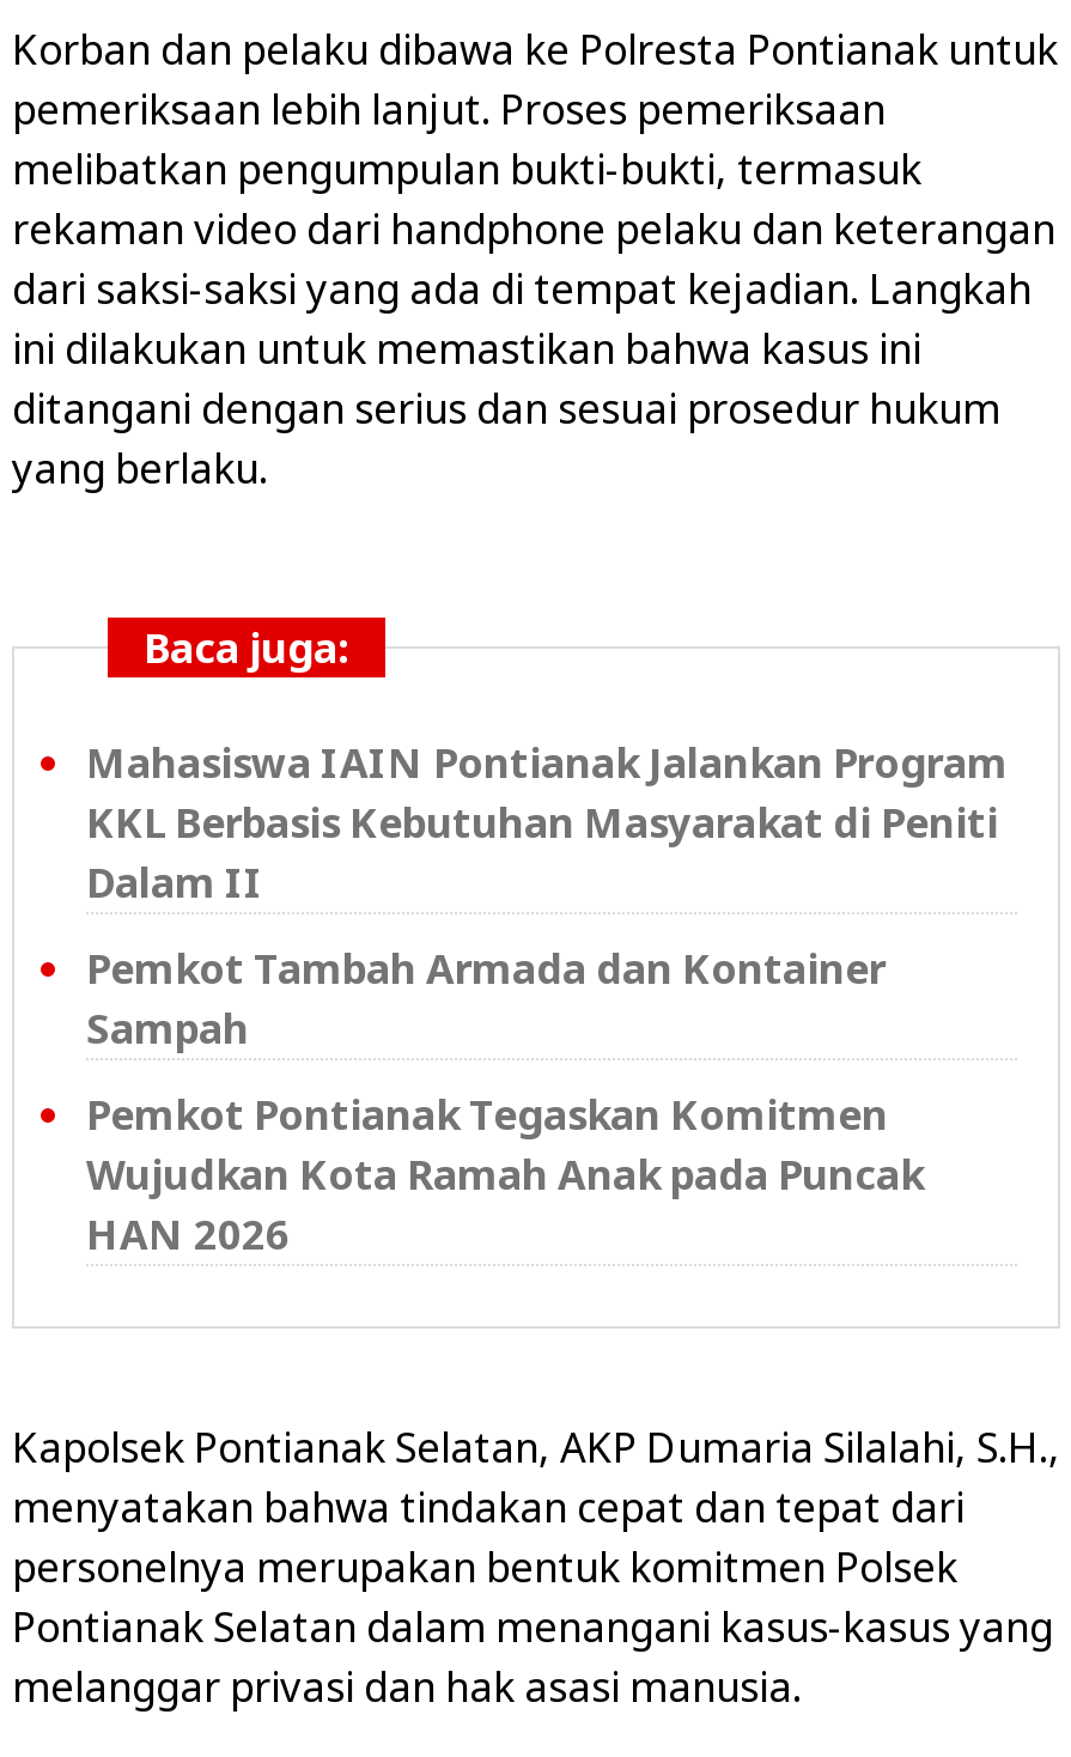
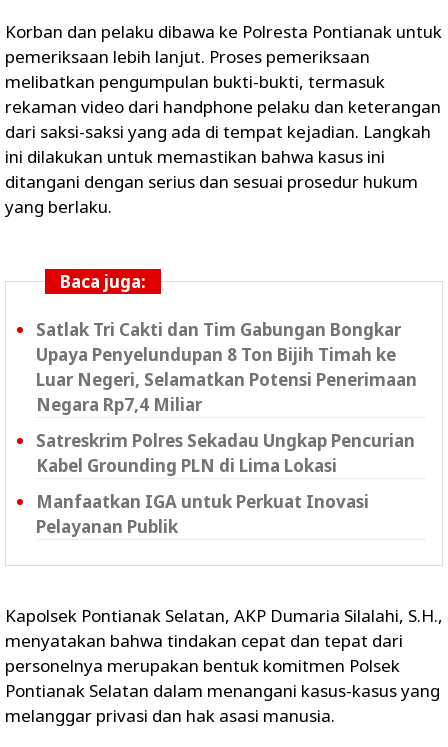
[86,734,1008,909] Mahasiswa IAIN Pontianak Jalankan Program | KKL Berbasis Kebutuhan Masyarakat di Peniti | Dalam II -> [36,318,417,416] Satlak Tri Cakti dan Tim Gabungan Bongkar | Upaya Penyelundupan 8 Ton Bijih Timah ke | Luar Negeri, Selamatkan Potensi Penerimaan | Negara Rp7,4 Miliar
[86,940,886,1055] Pemkot Tambah Armada dan Kontainer | Sampah -> [36,429,415,477] Satreskrim Polres Sekadau Ungkap Pencurian | Kabel Grounding PLN di Lima Lokasi
[86,1086,924,1261] Pemkot Pontianak Tegaskan Komitmen | Wujudkan Kota Ramah Anak pada Puncak | HAN 2026 -> [36,490,369,538] Manfaatkan IGA untuk Perkuat Inovasi | Pelayanan Publik

